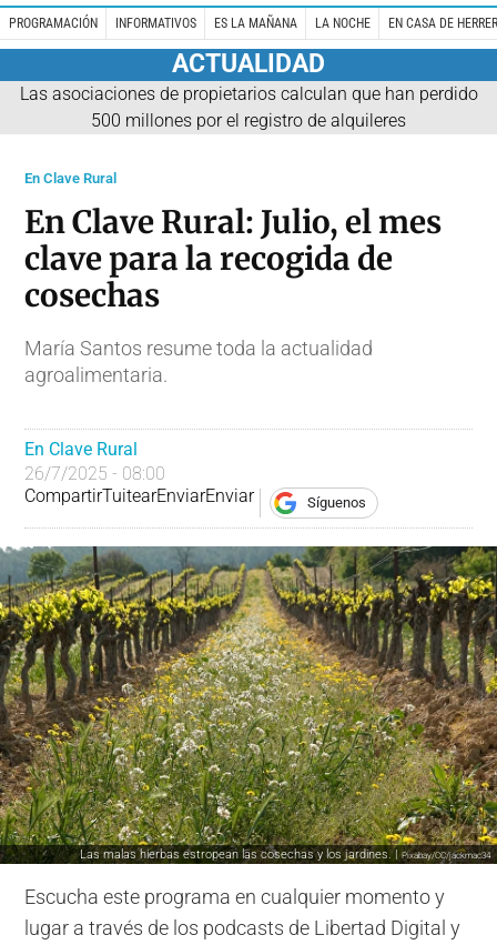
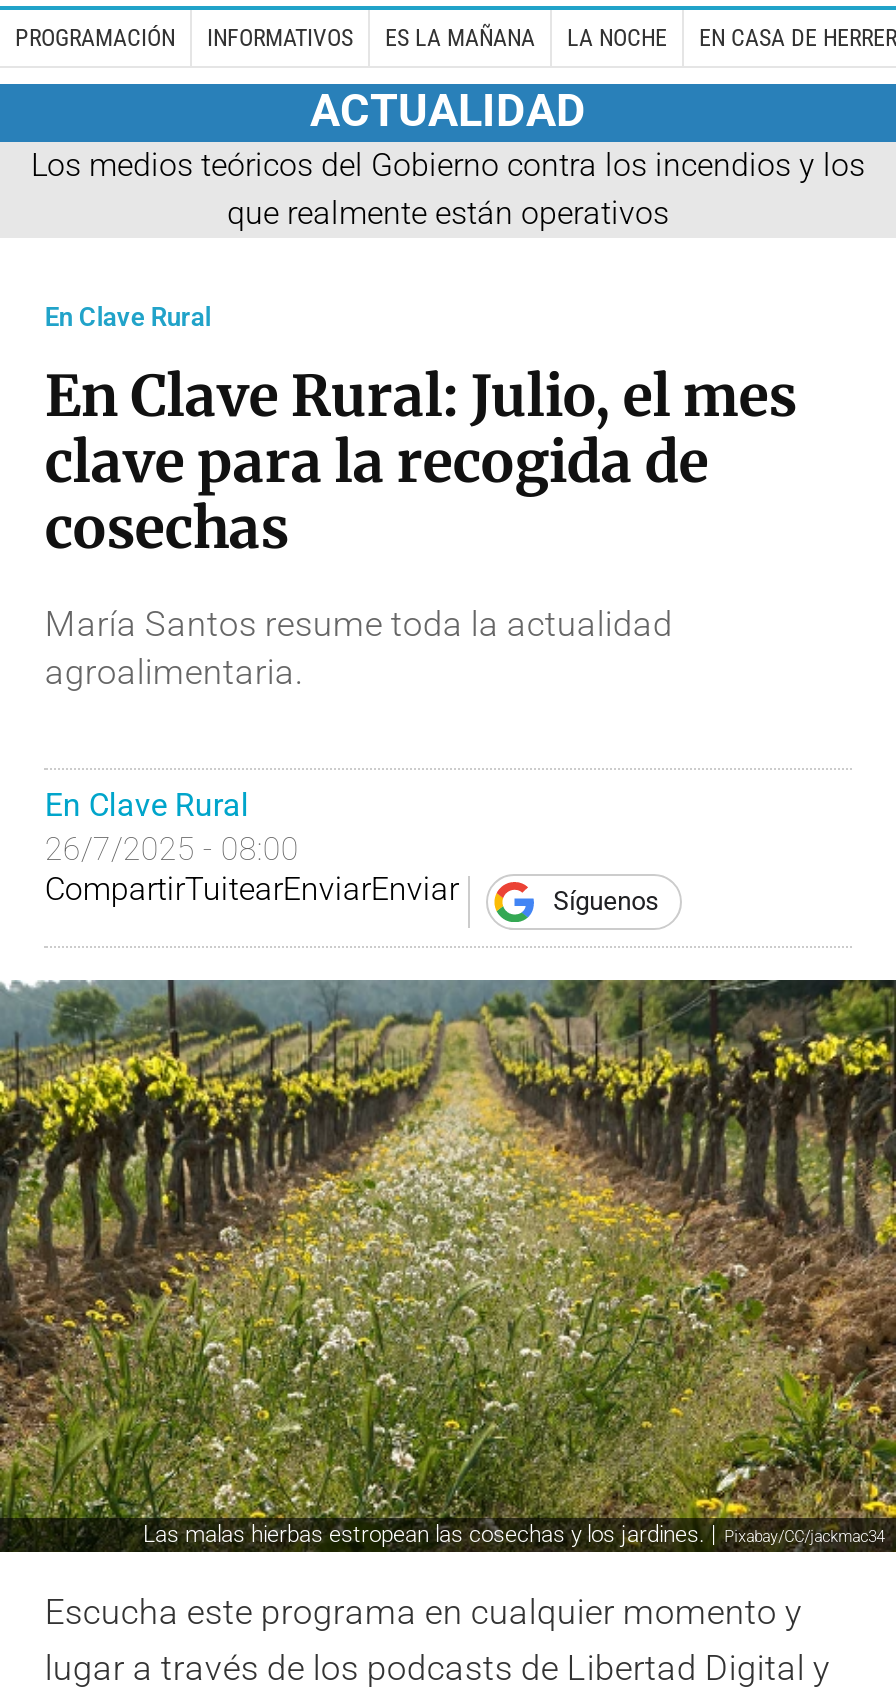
[19,83,478,131] Las asociaciones de propietarios calculan que han perdido | 500 millones por el registro de alquileres -> [31,145,865,231] Los medios teóricos del Gobierno contra los incendios y los | que realmente están operativos

